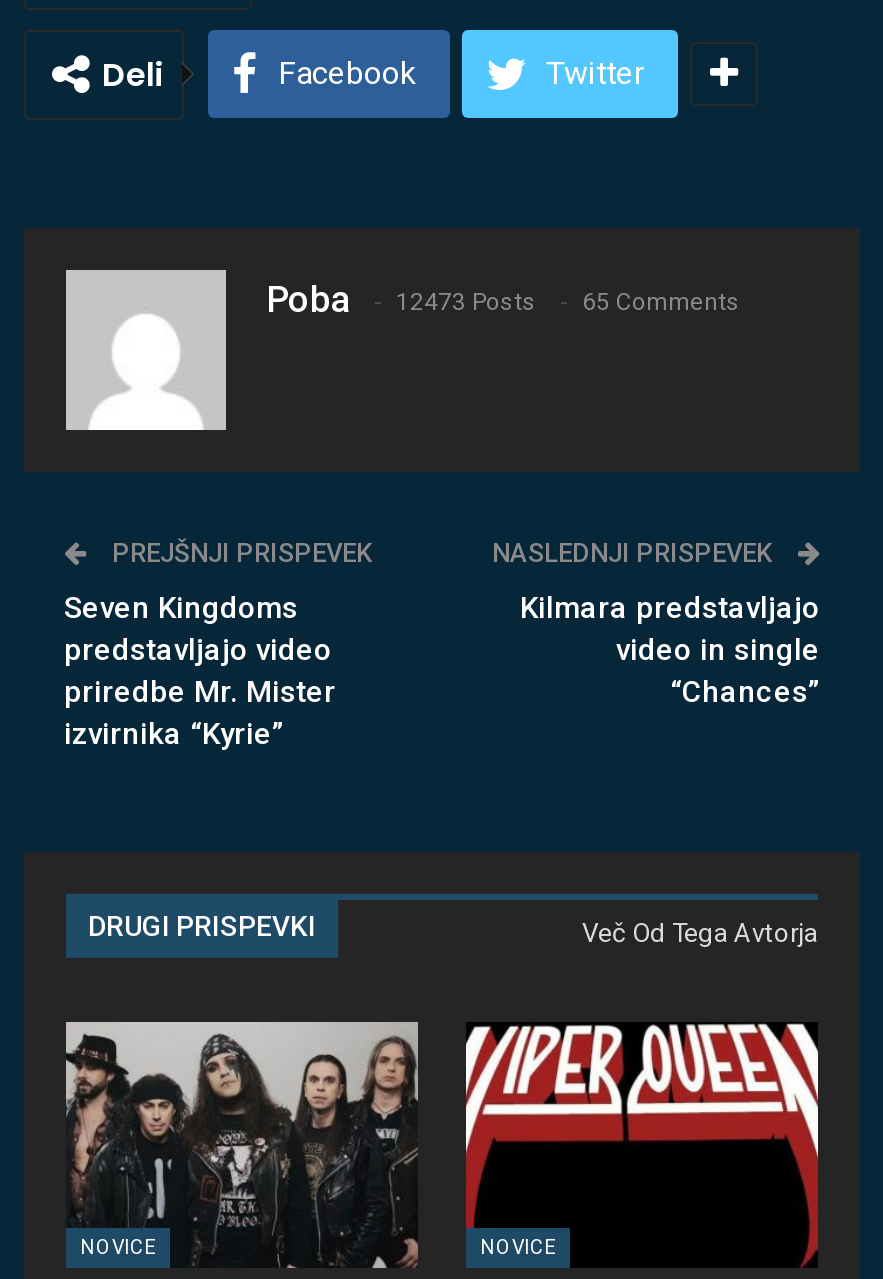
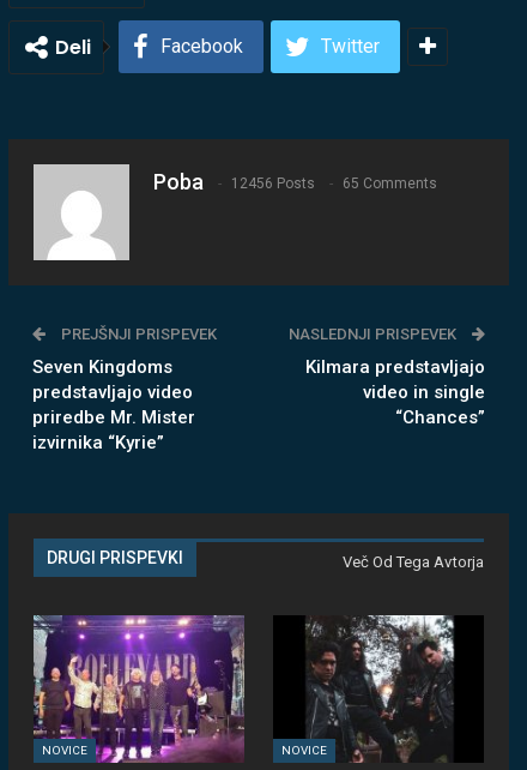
[266,278,740,320] Poba 12473 Posts 65 Comments -> [153,169,437,194] Poba 12456 Posts 65 Comments
[66,1020,418,1270] [image] -> [32,614,246,764] [image]
[464,1022,820,1268] [image] -> [273,614,484,764] [image]

